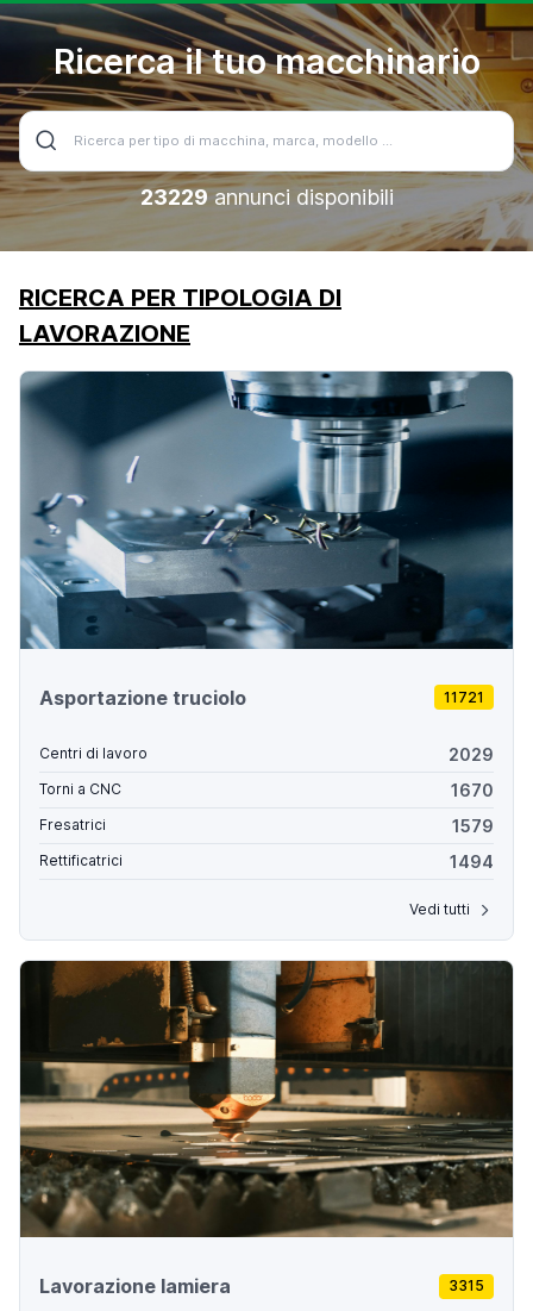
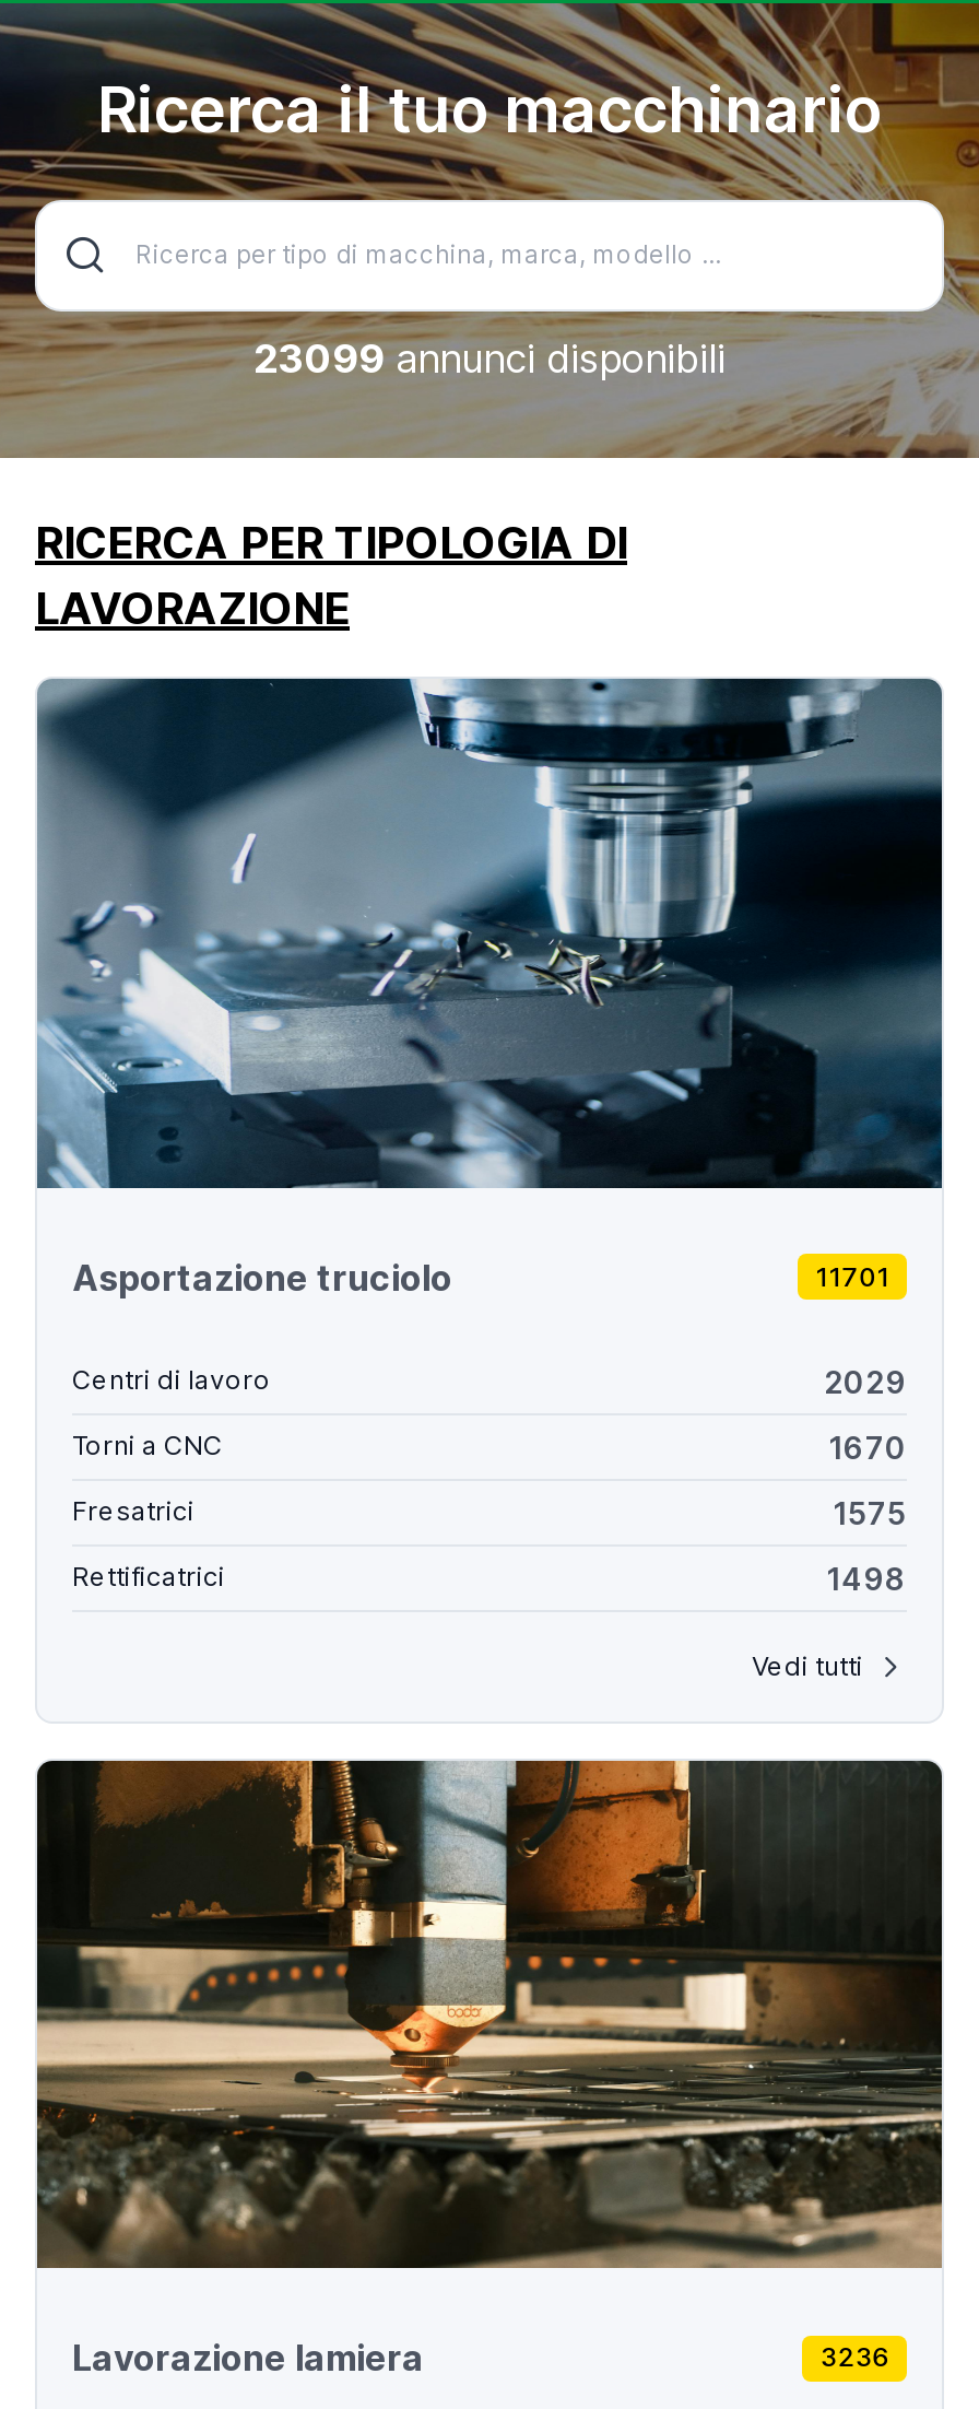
[140,184,393,209] 23229 annunci disponibili -> [253,335,726,381] 23099 annunci disponibili
[444,688,484,706] 11721 -> [816,1259,890,1292] 11701
[452,815,494,835] 1579 -> [833,1493,907,1530] 1575
[450,851,494,871] 1494 -> [826,1559,907,1596] 1498
[449,1277,484,1295] 3315 -> [820,2341,890,2374] 3236

